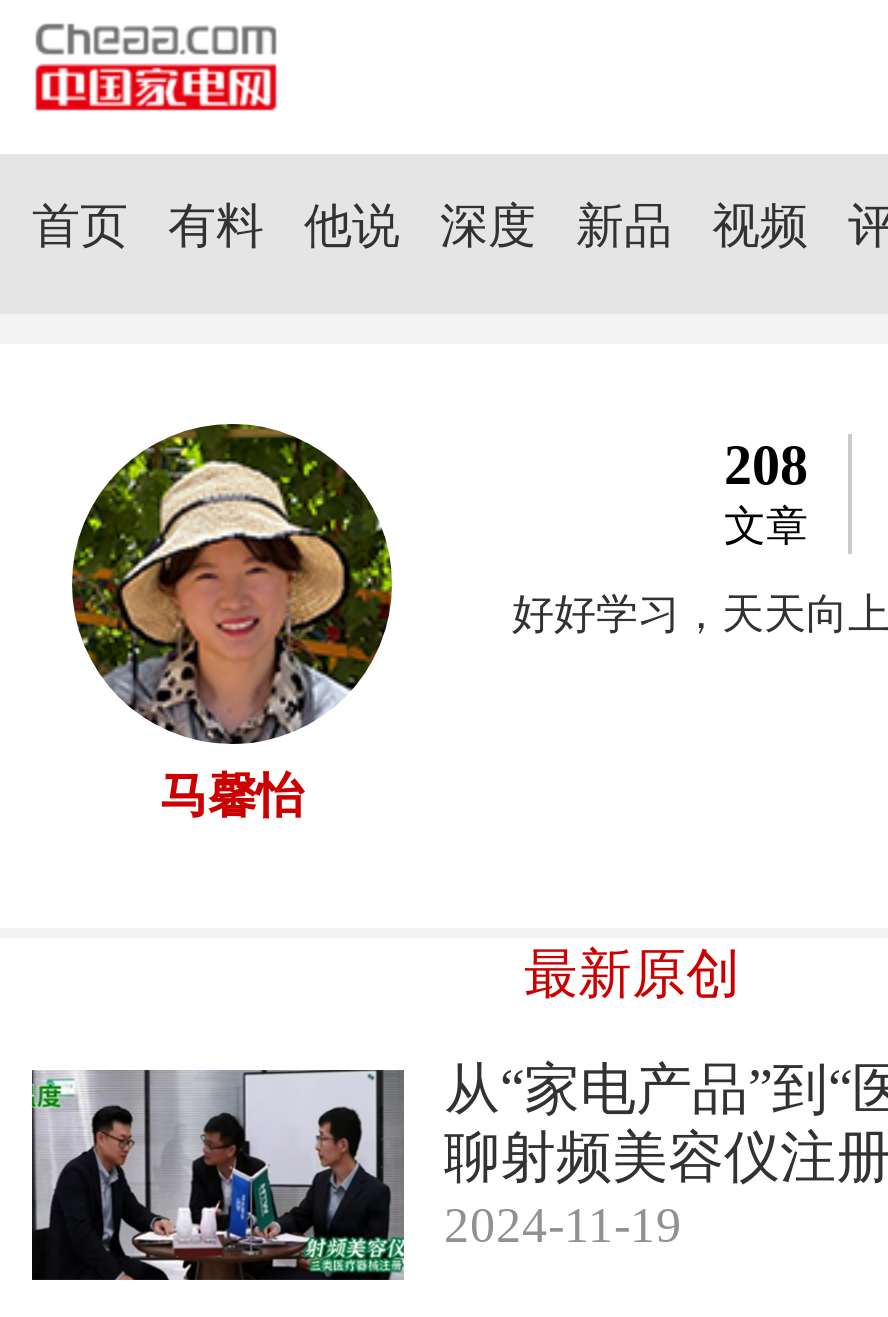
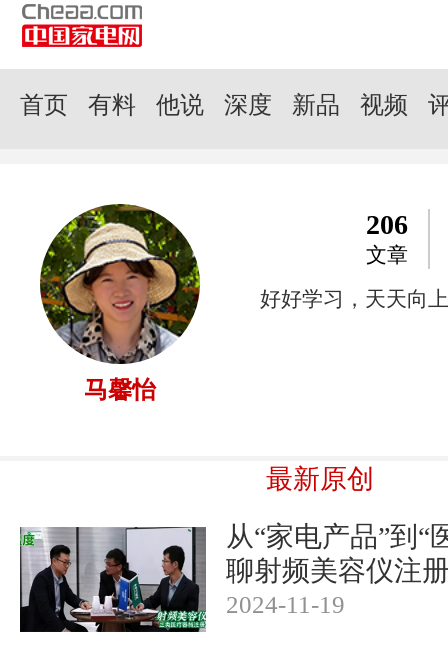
[724,434,808,496] 208 -> [366,209,408,240] 206

